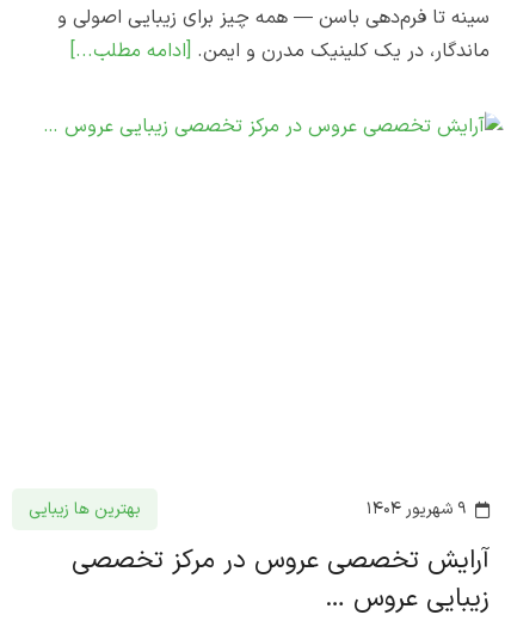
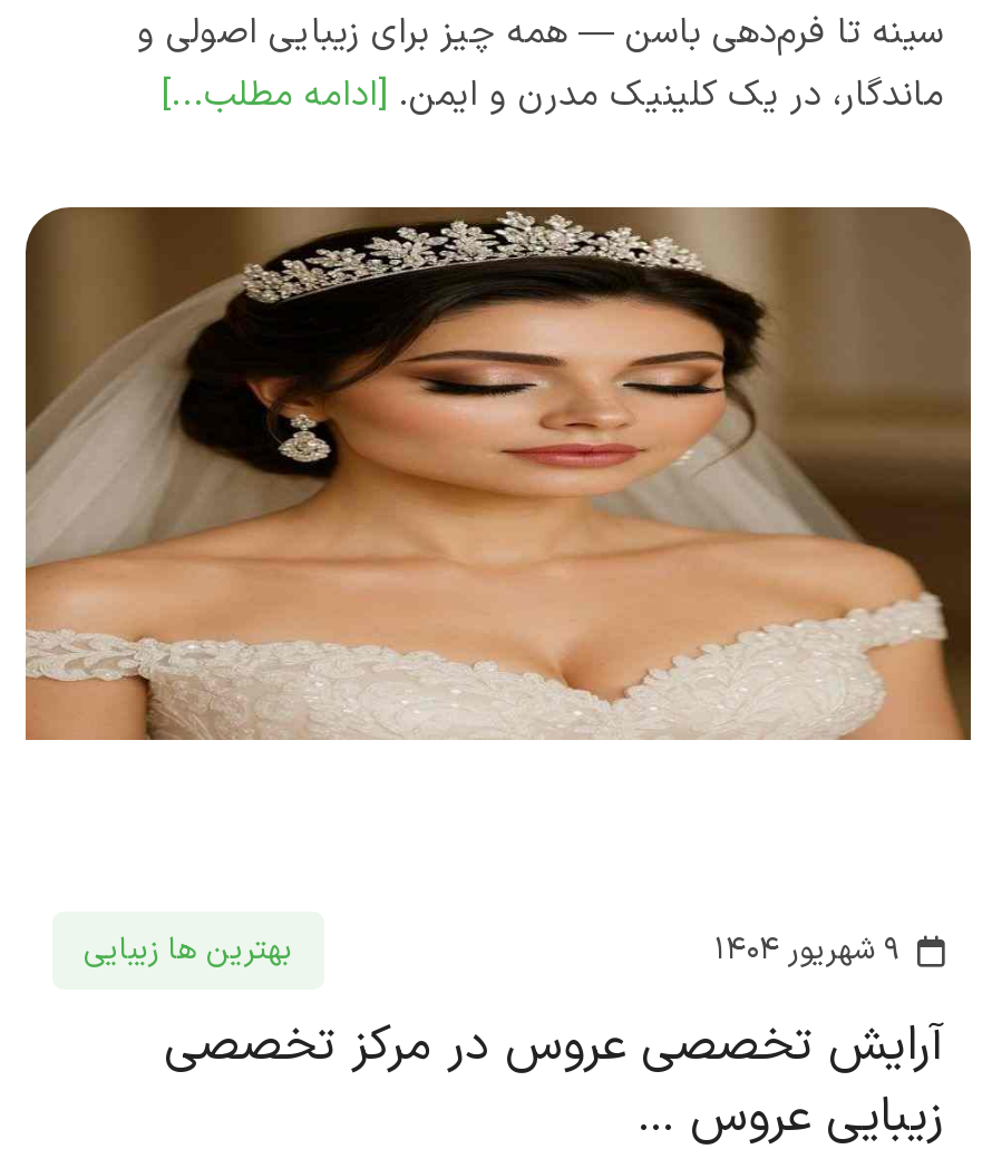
none -> [23,205,973,742] [image]

